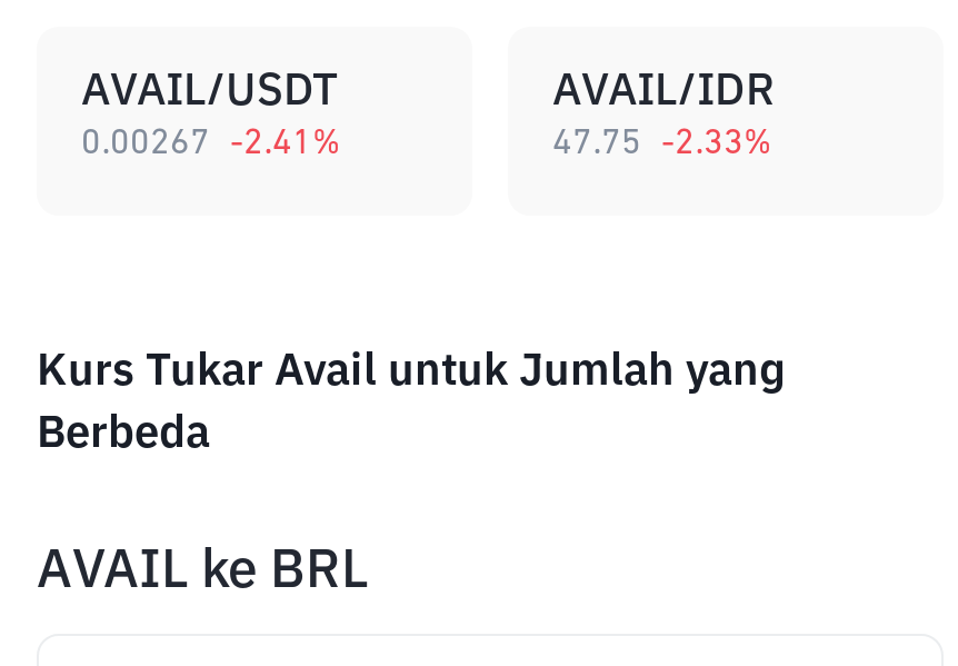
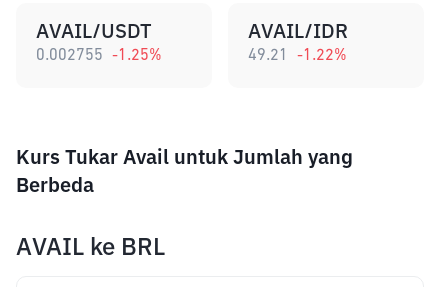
[81,127,341,162] 0.00267 -2.41% -> [36,48,162,64] 0.002755 -1.25%
[552,127,772,162] 47.75 -2.33% -> [248,48,347,64] 49.21 -1.22%

